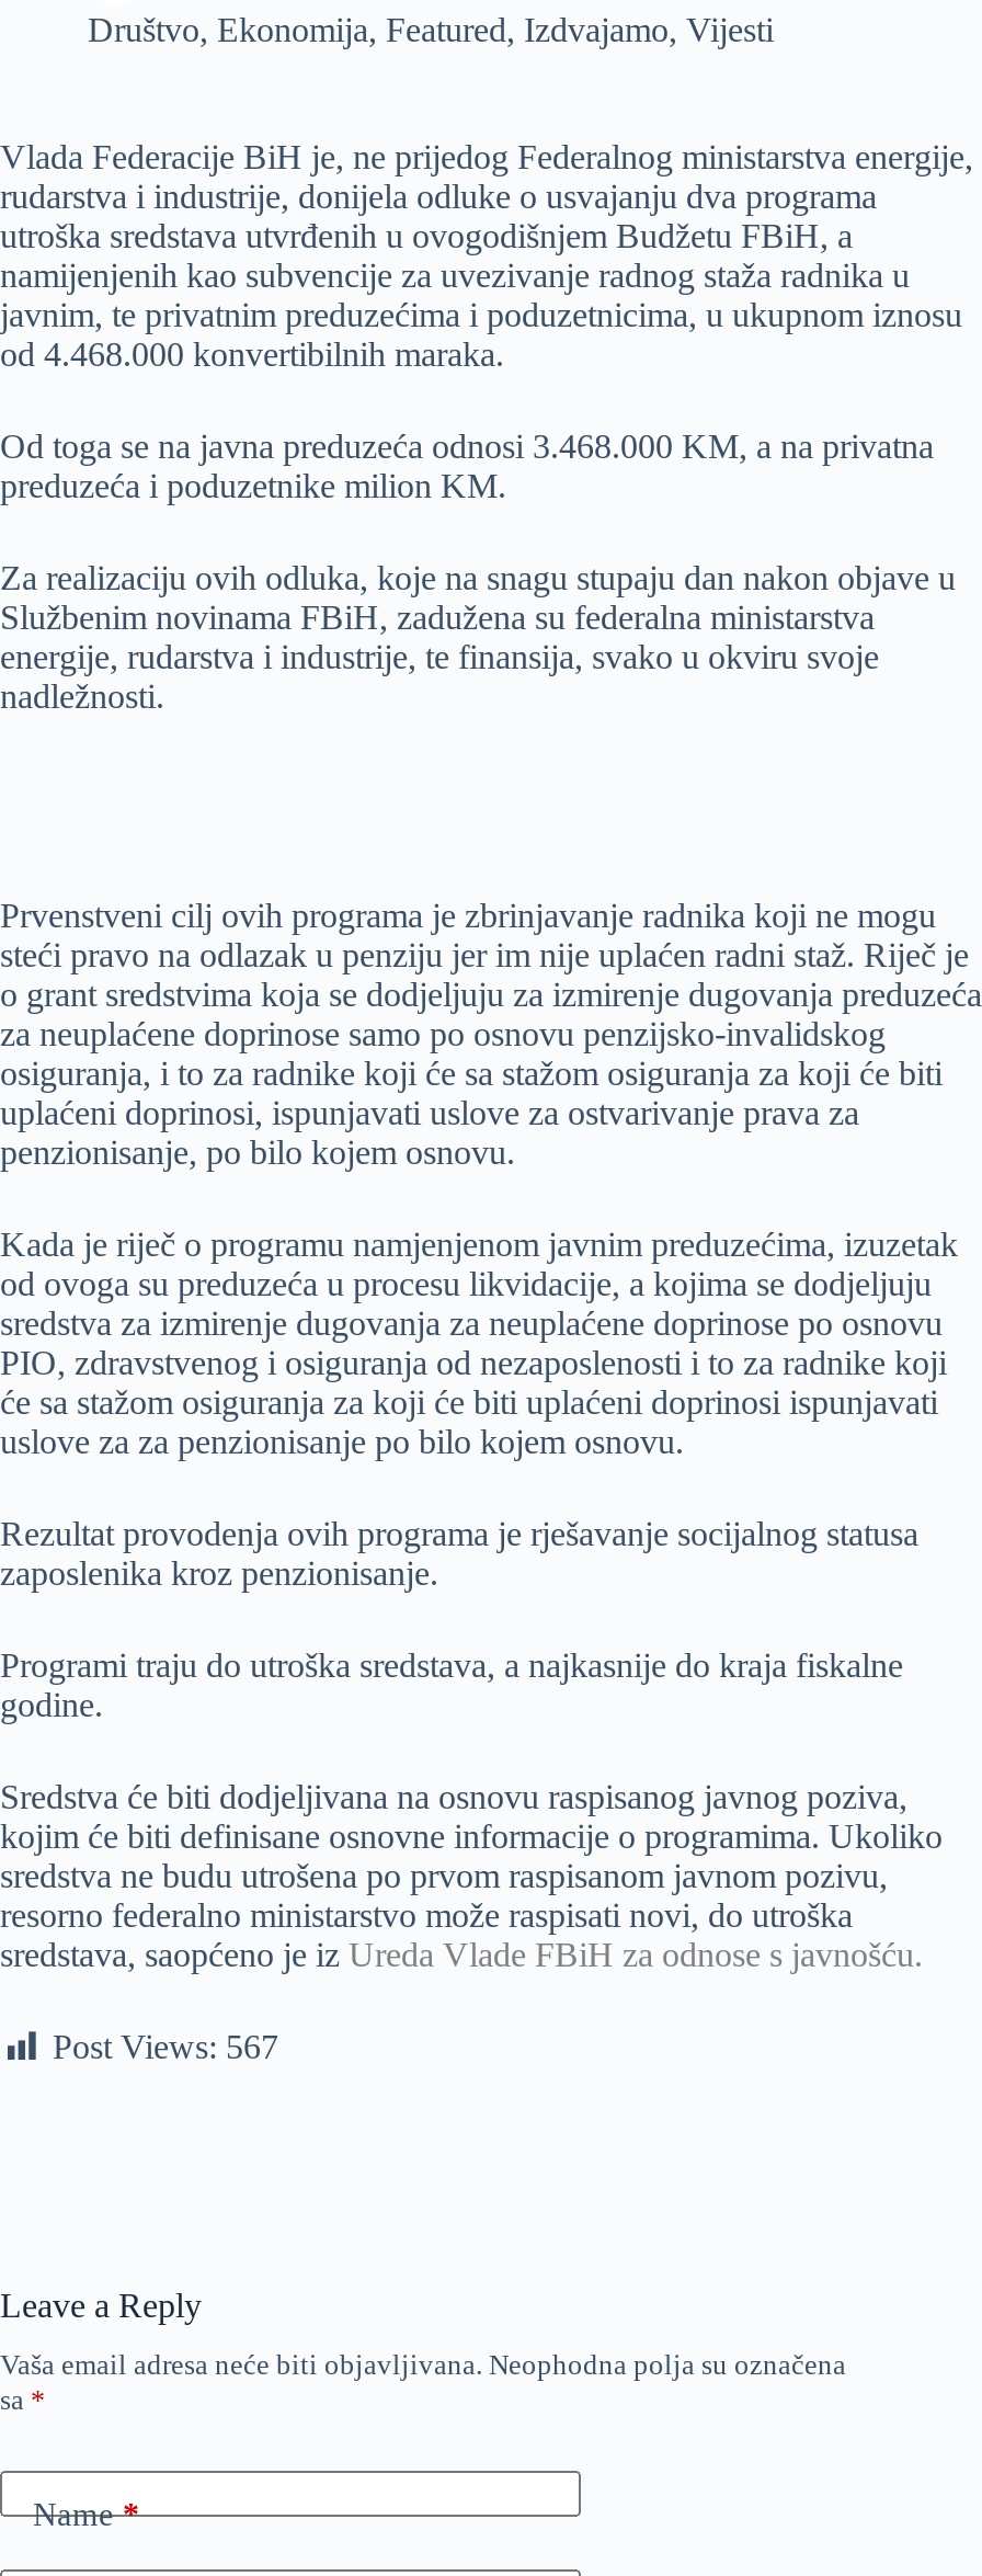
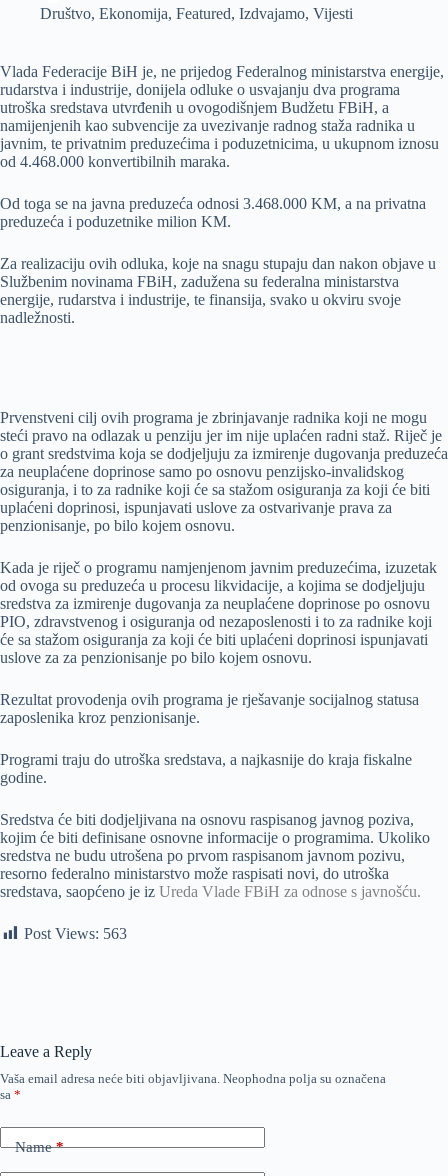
[53,2028,278,2065] Post Views: 567 -> [24,925,127,942] Post Views: 563

